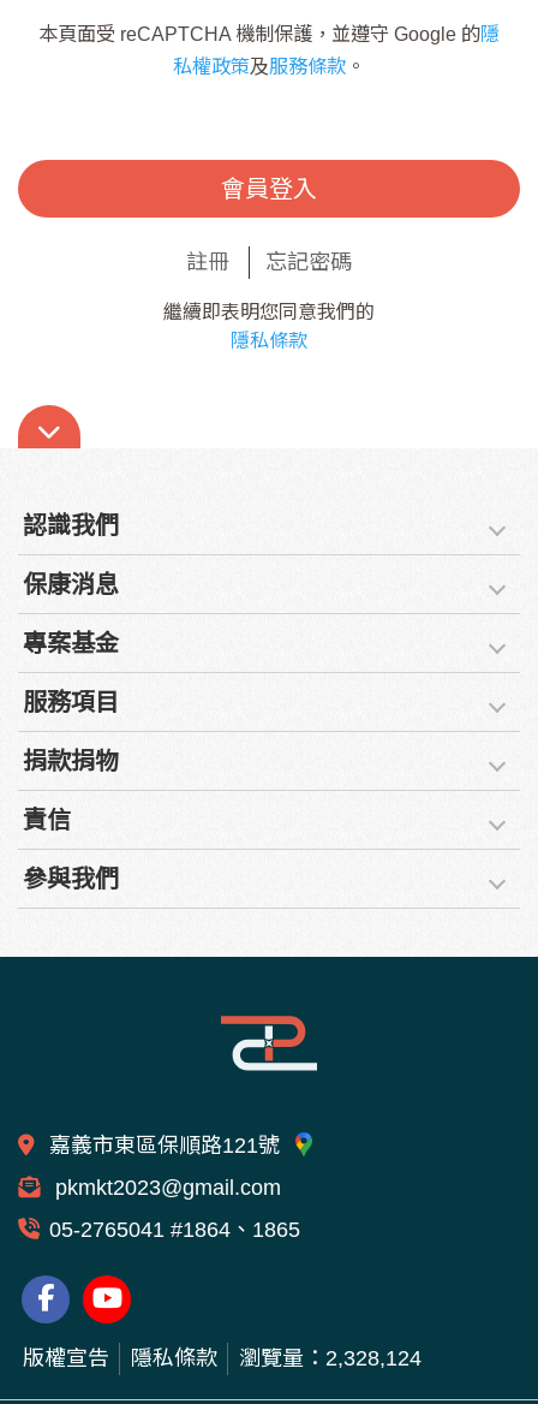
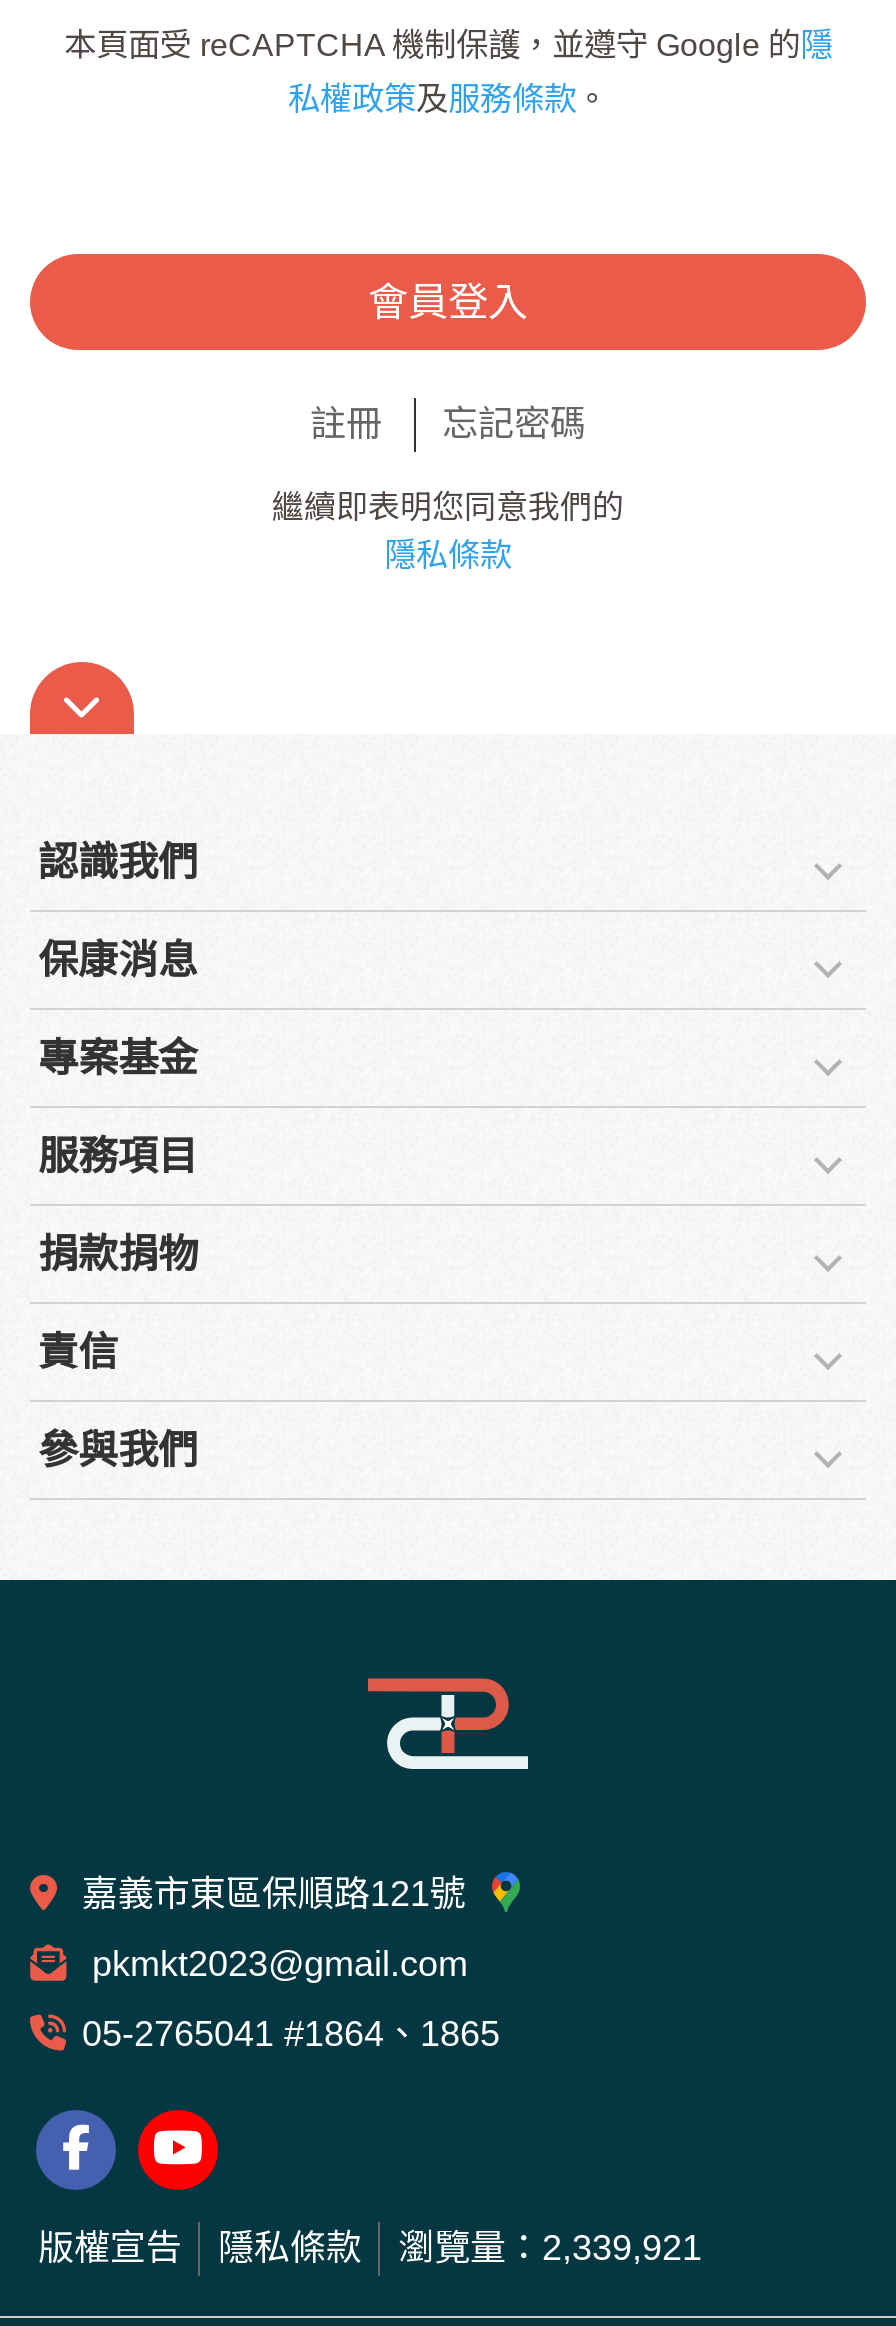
[23,1346,422,1370] 版權宣告 隱私條款 瀏覽量：2,328,124 -> [38,2228,702,2268] 版權宣告 隱私條款 瀏覽量：2,339,921

